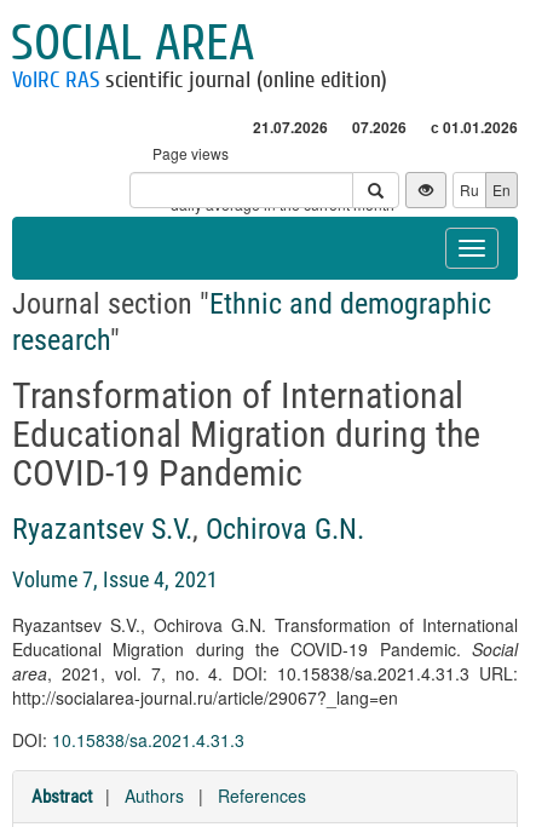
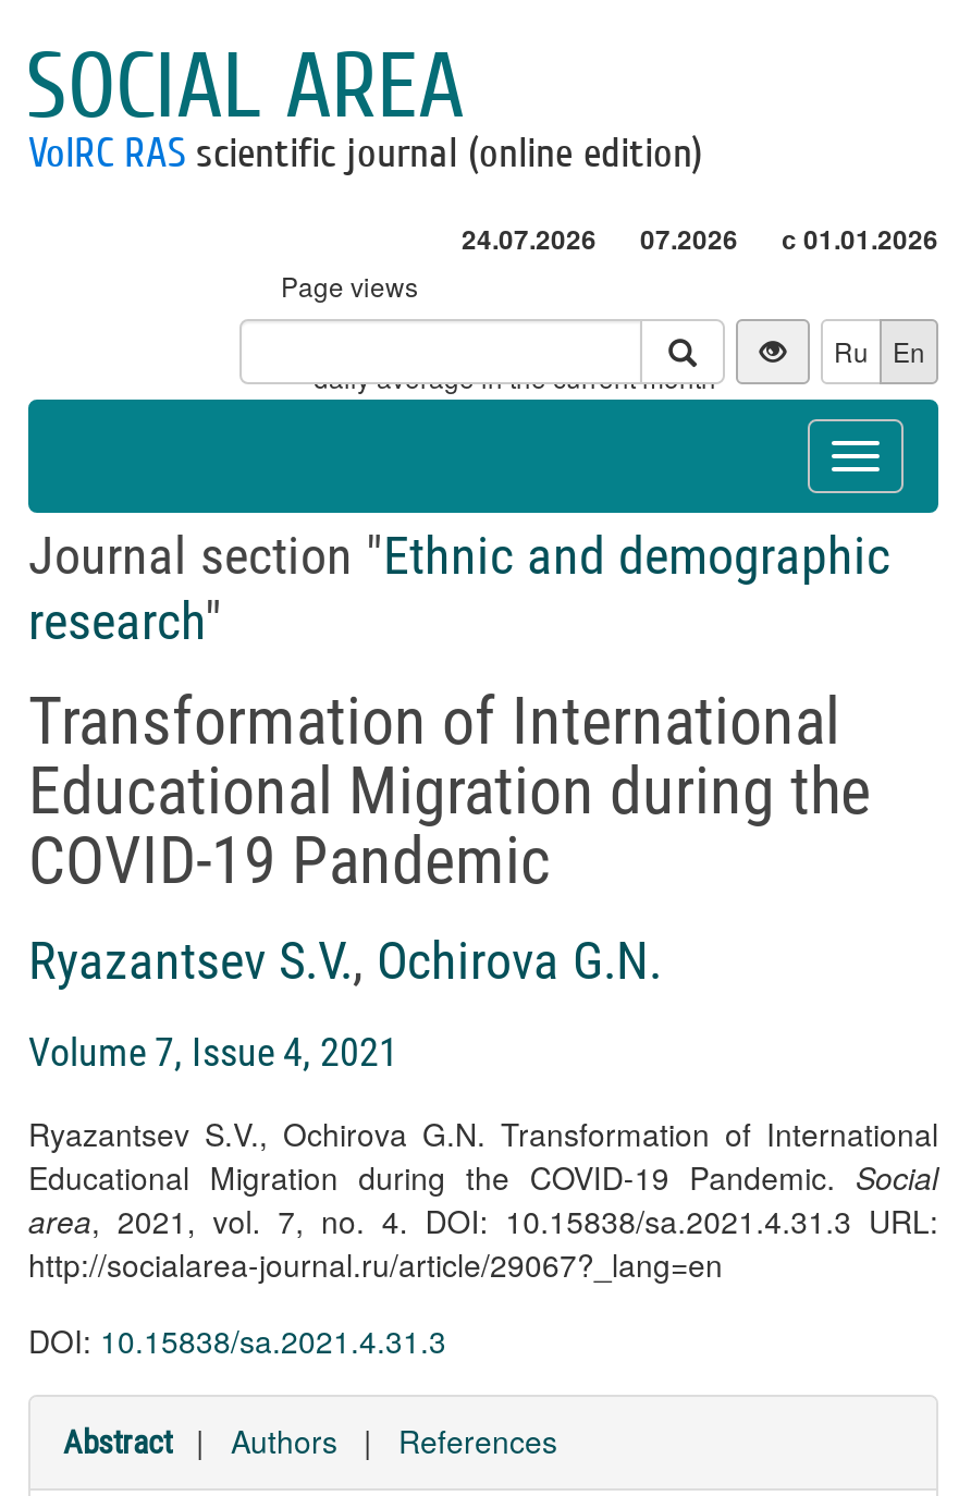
[253,116,518,138] 21.07.2026 07.2026 с 01.01.2026 -> [462,219,938,258] 24.07.2026 07.2026 с 01.01.2026

